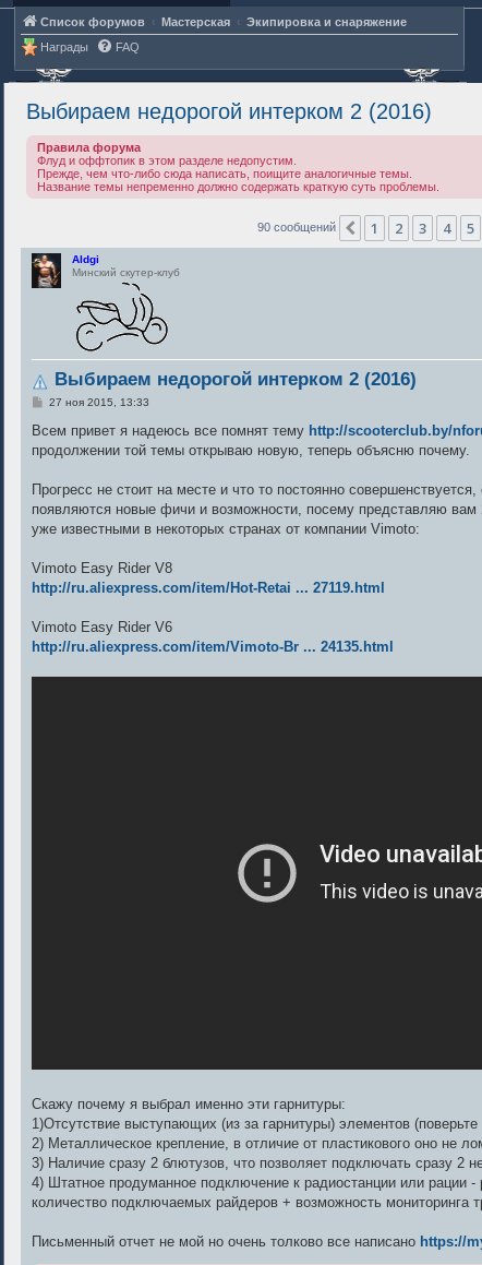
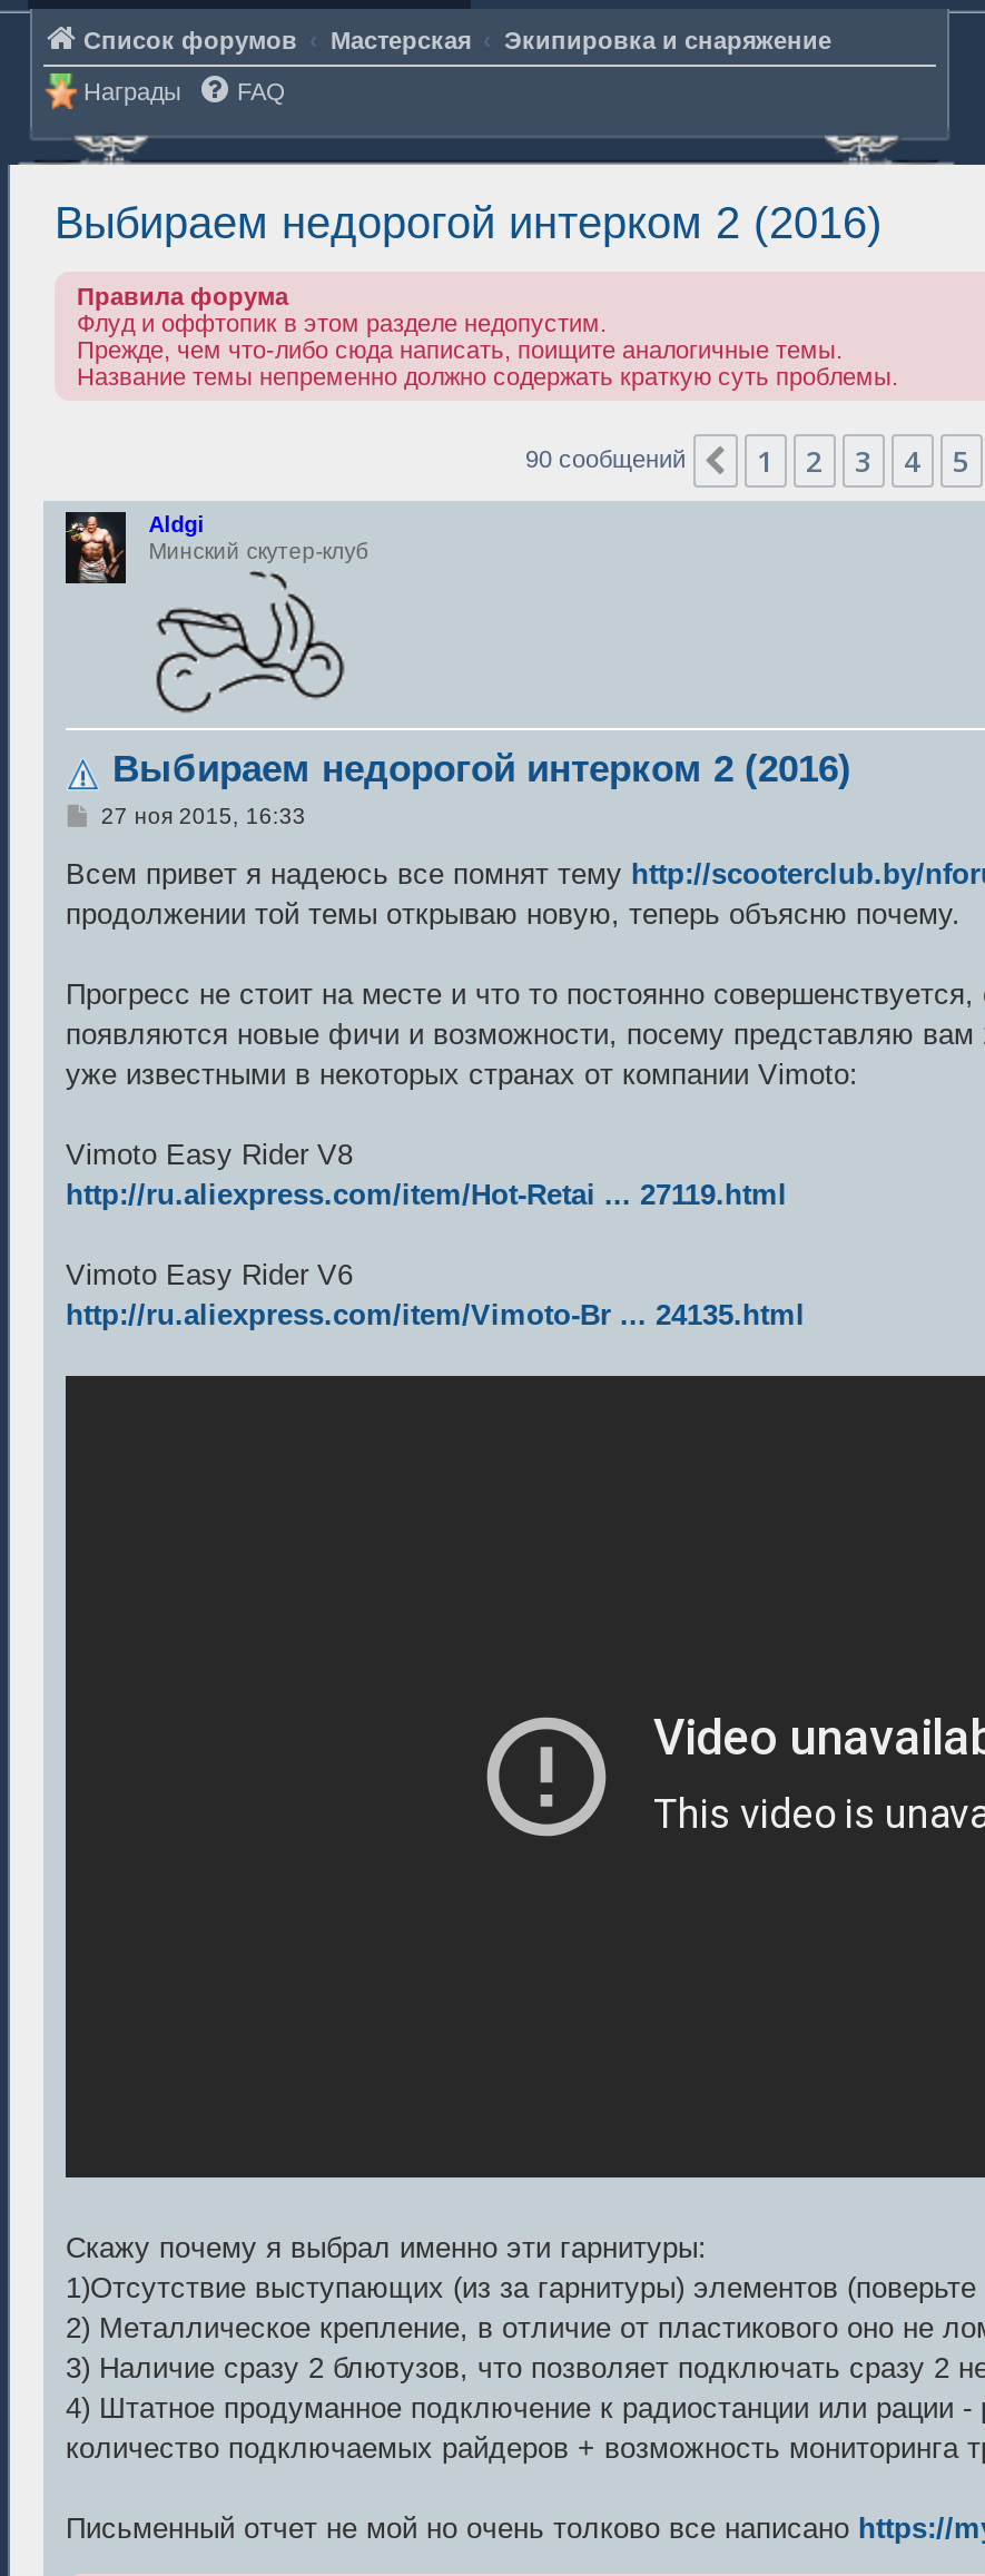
[49,396,149,408] 27 ноя 2015, 13:33 -> [101,804,306,828] 27 ноя 2015, 16:33

